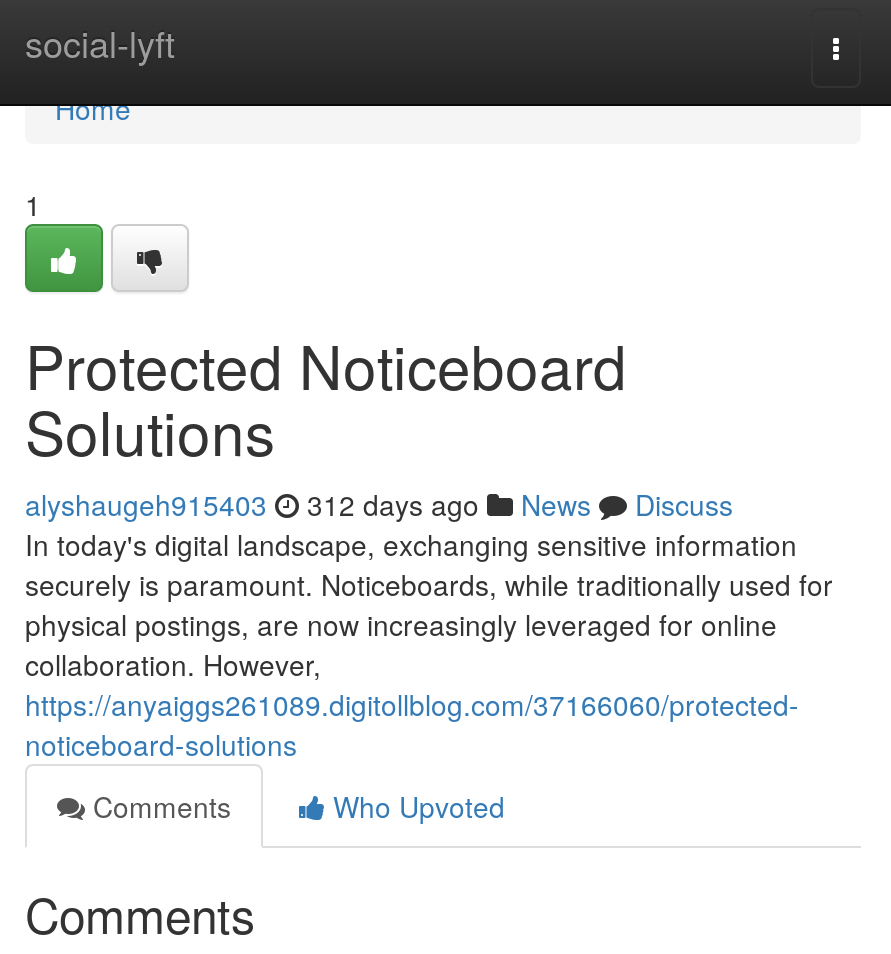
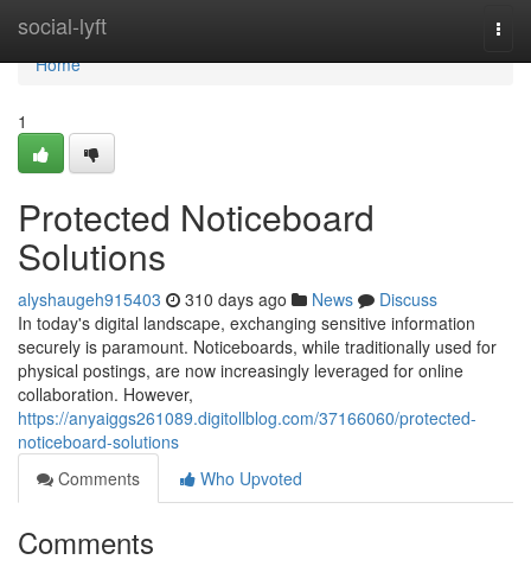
[25,484,733,524] alyshaugeh915403 312 days ago News Discuss -> [18,287,437,311] alyshaugeh915403 310 days ago News Discuss

